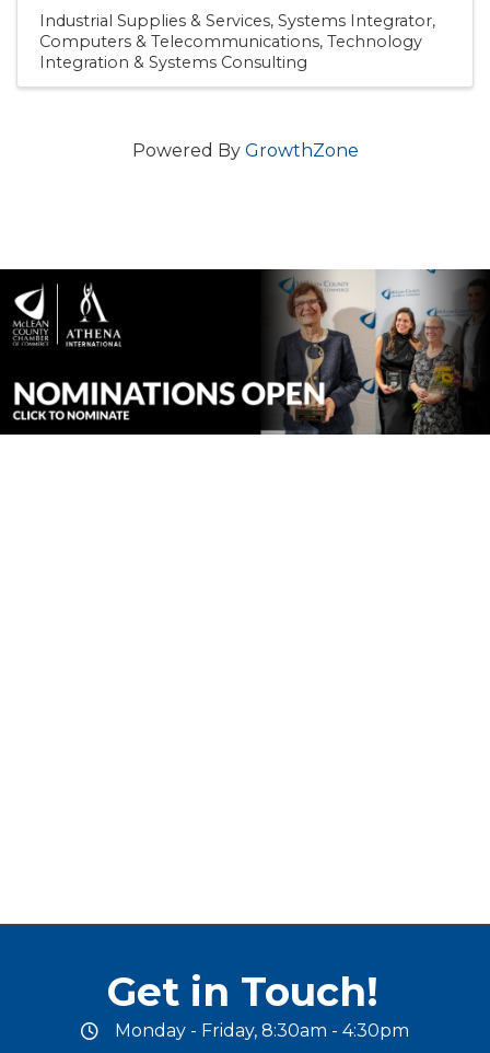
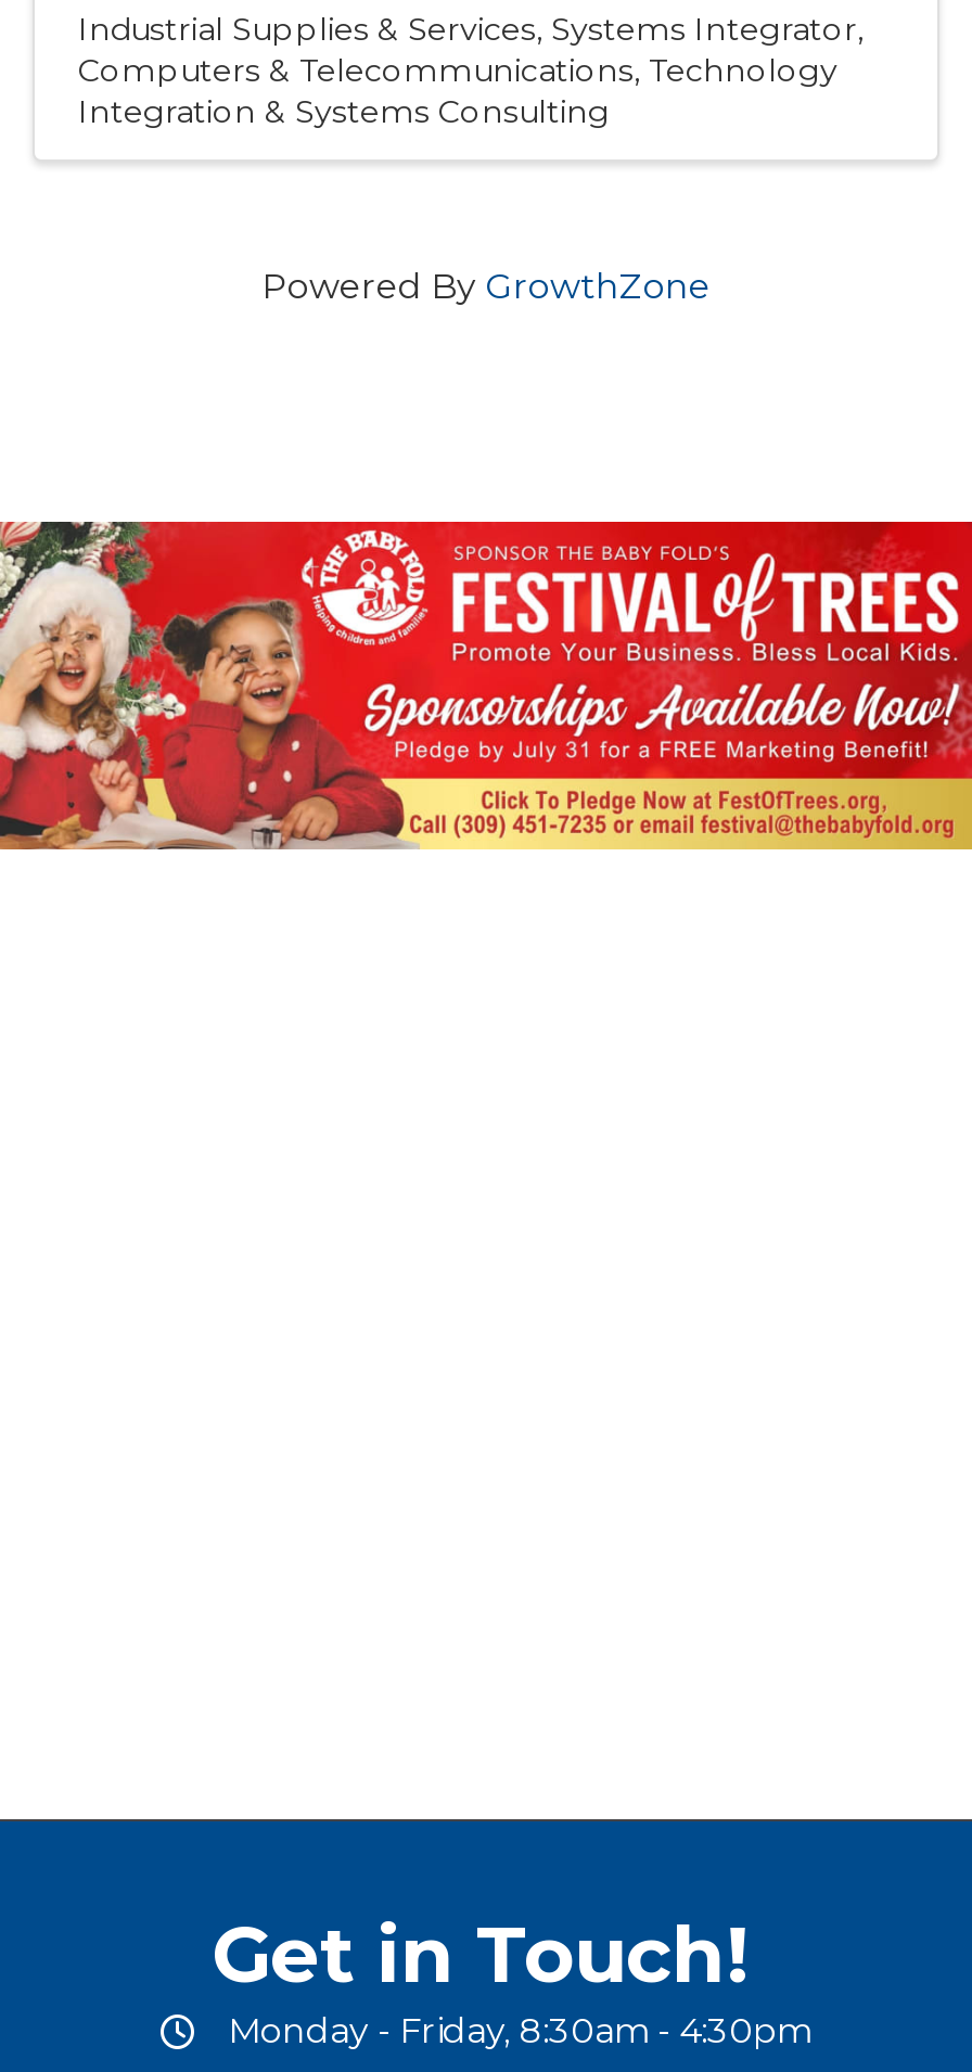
[3,268,487,436] [image] -> [7,520,965,852] [image]

